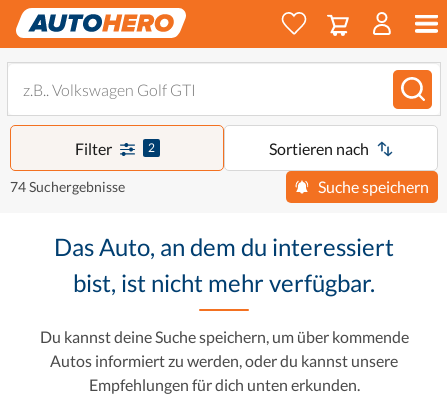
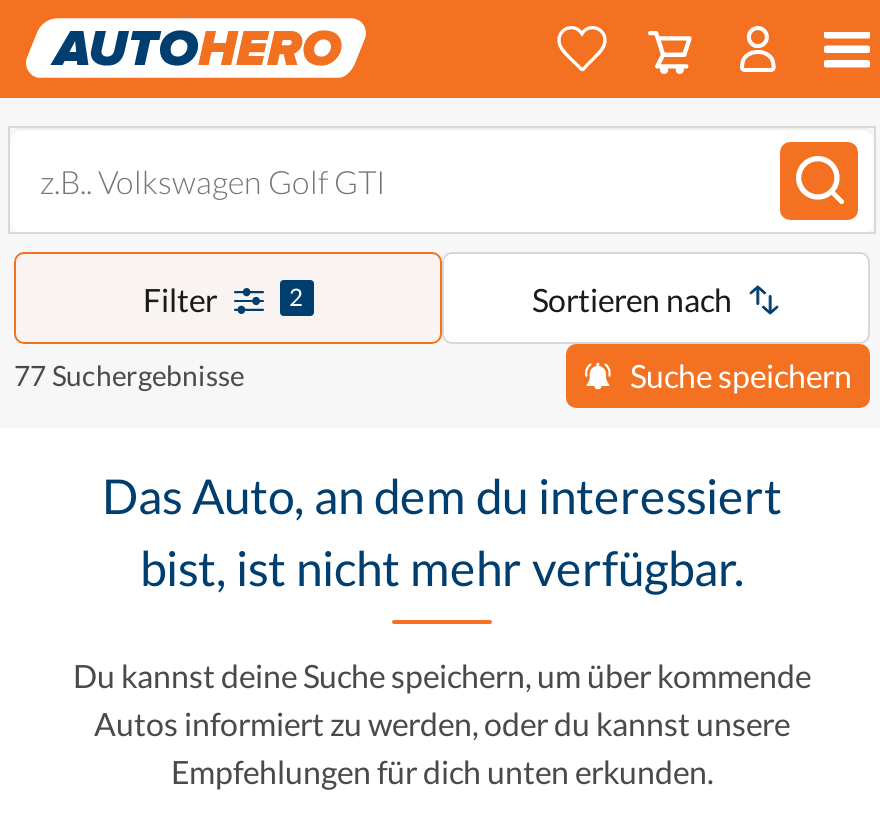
[10,178,125,195] 74 Suchergebnisse -> [14,358,244,392] 77 Suchergebnisse

